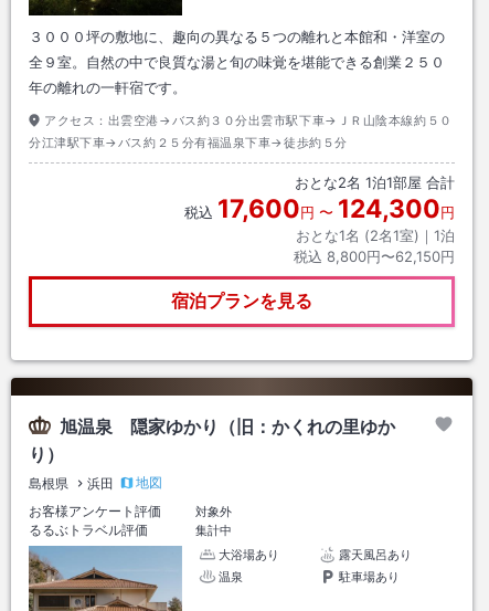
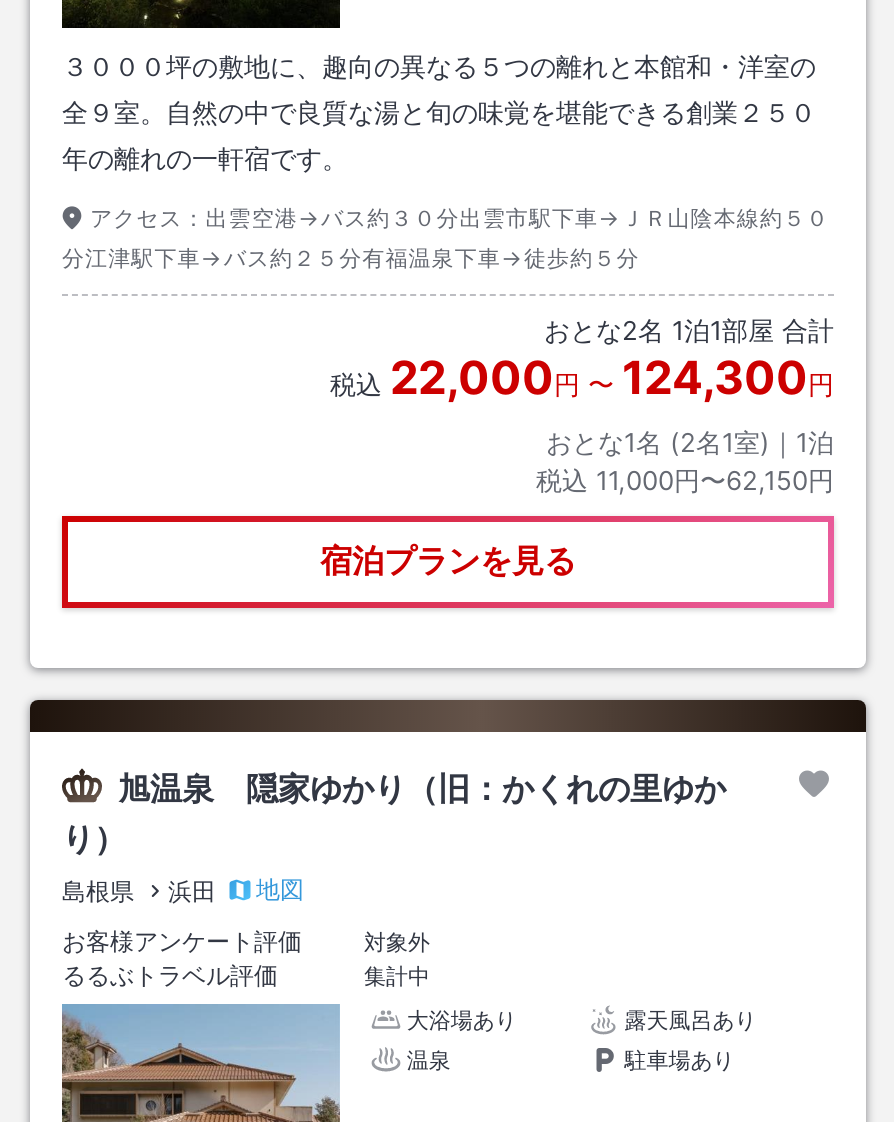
[295,173,455,191] おとな2名1泊1部屋 合計 -> [544,313,834,345] おとな2名 1泊1部屋 合計
[184,193,455,224] 税込17,600円〜124,300円 -> [330,349,834,405] 税込22,000円〜124,300円
[294,247,455,265] 税込 8,800円〜62,150円 -> [536,463,834,495] 税込 11,000円〜62,150円

